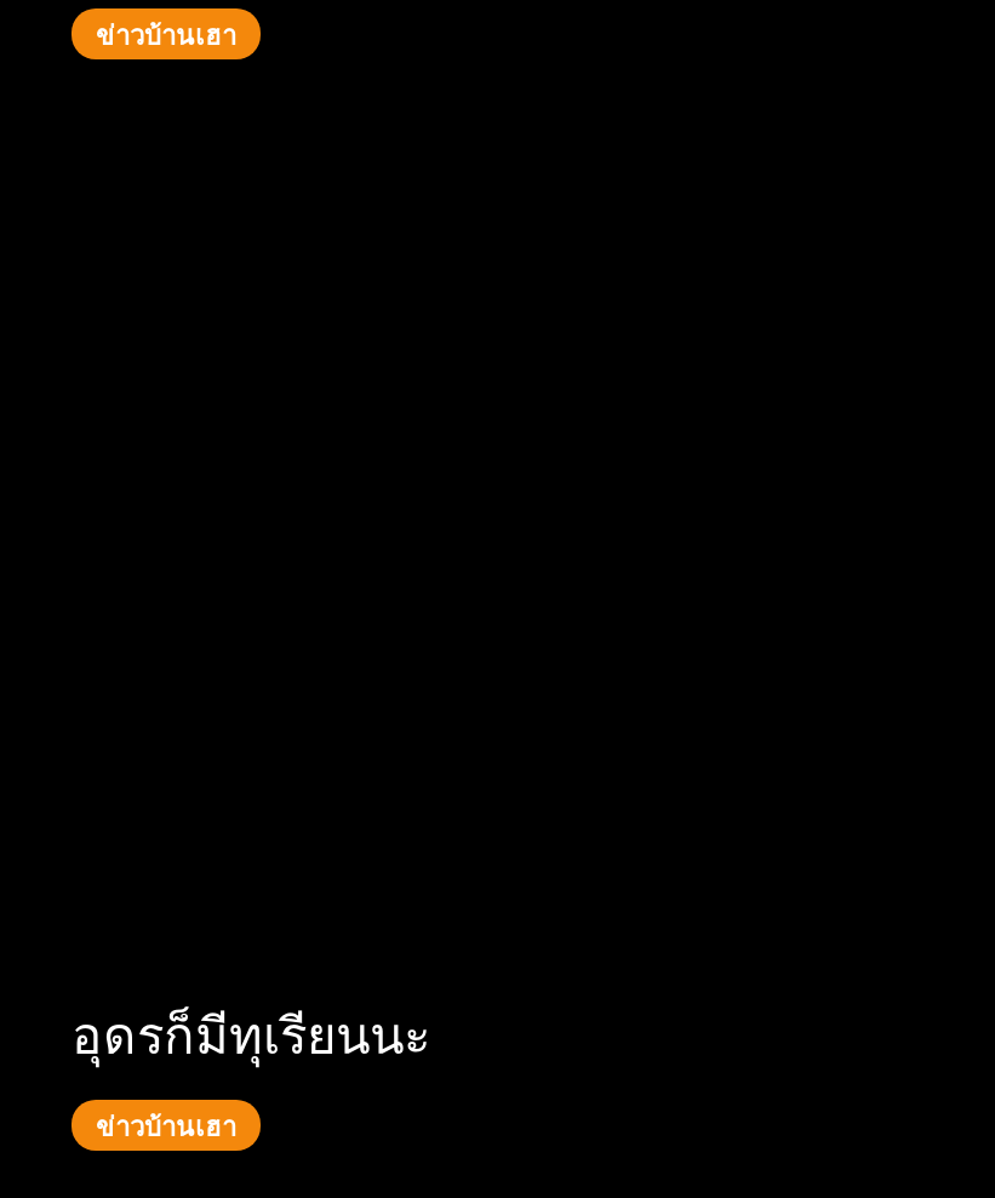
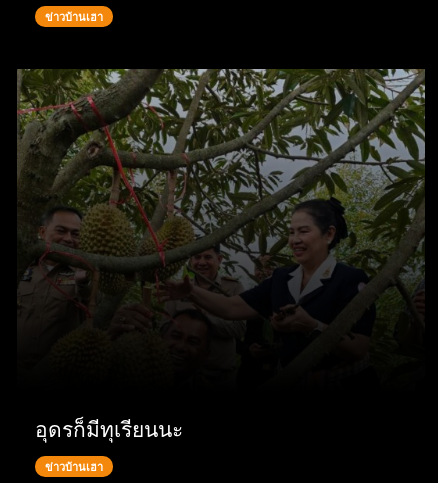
none -> [16,68,426,334] [image]

